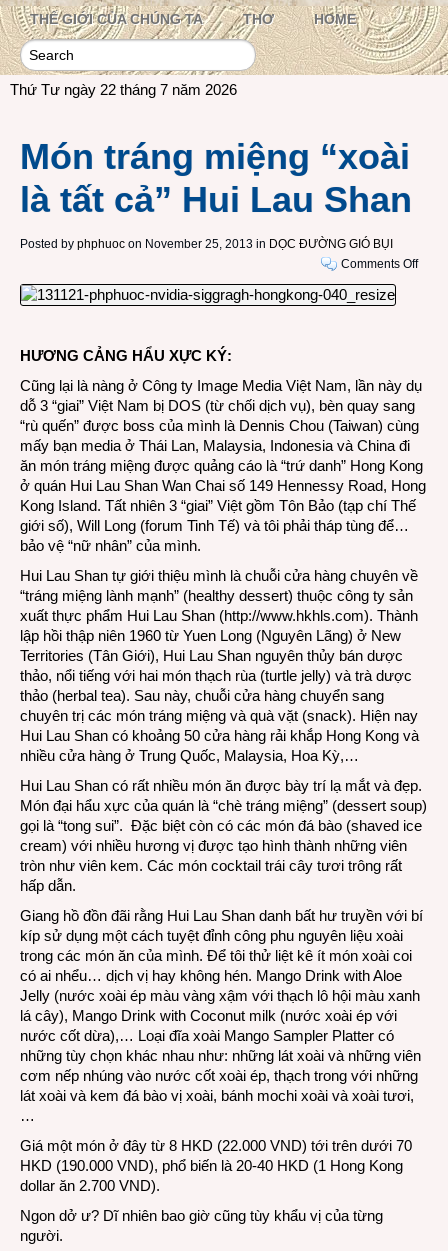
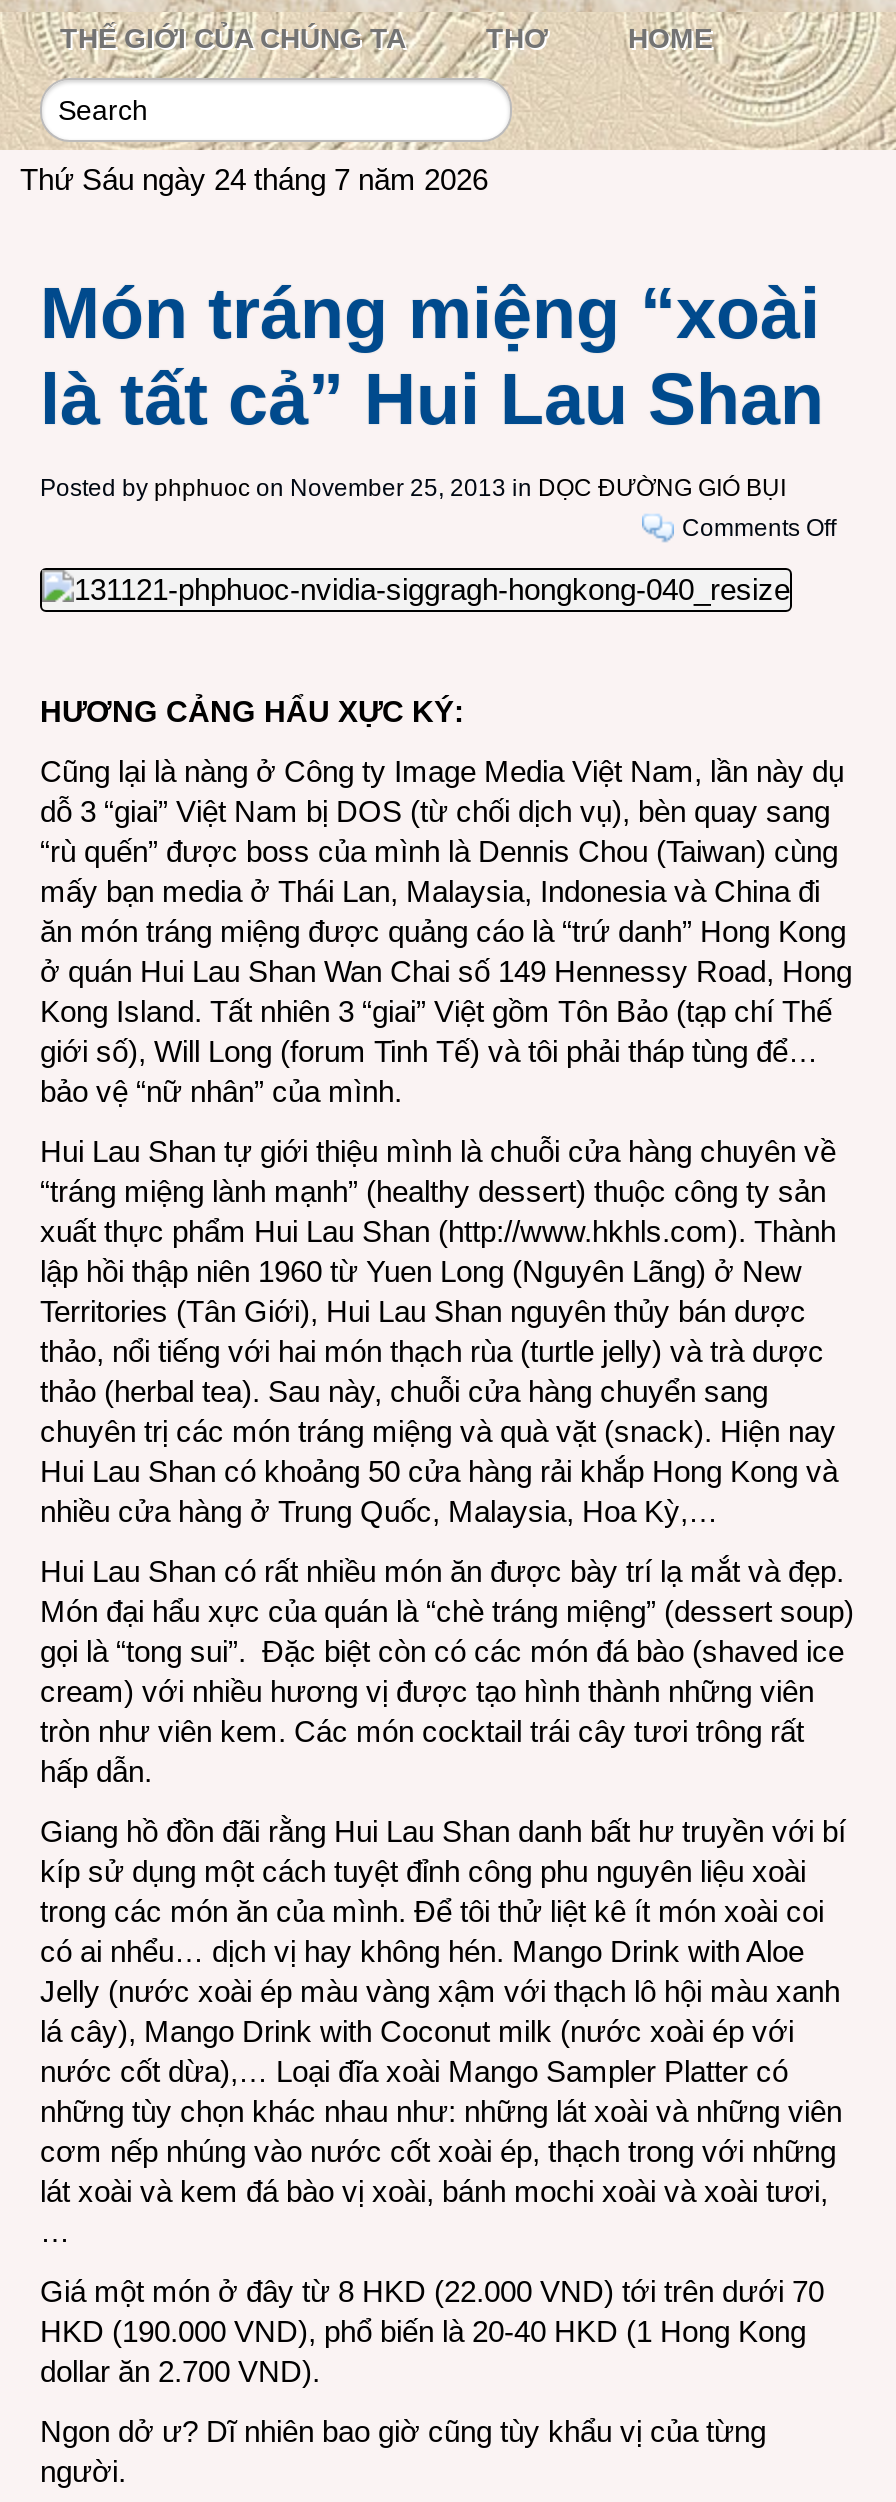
[10,81,237,98] Thứ Tư ngày 22 tháng 7 năm 2026 -> [20,162,488,196] Thứ Sáu ngày 24 tháng 7 năm 2026

